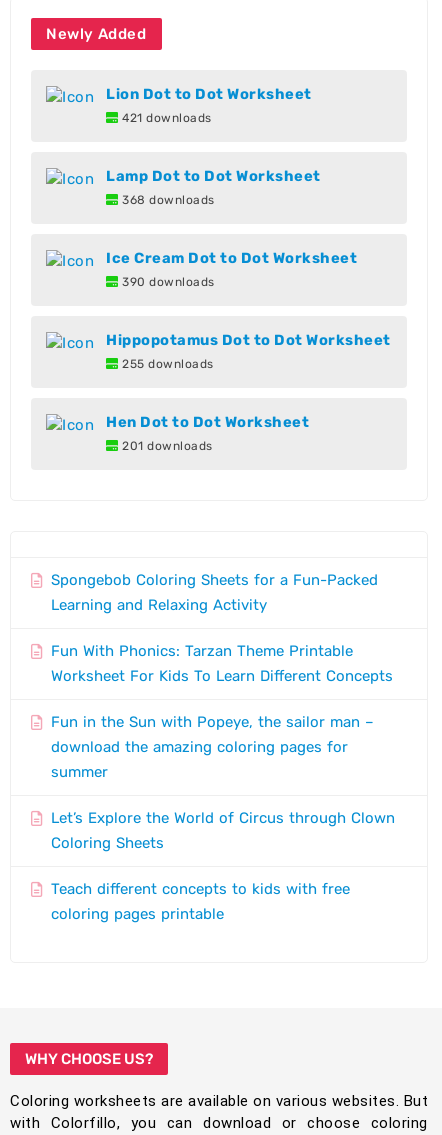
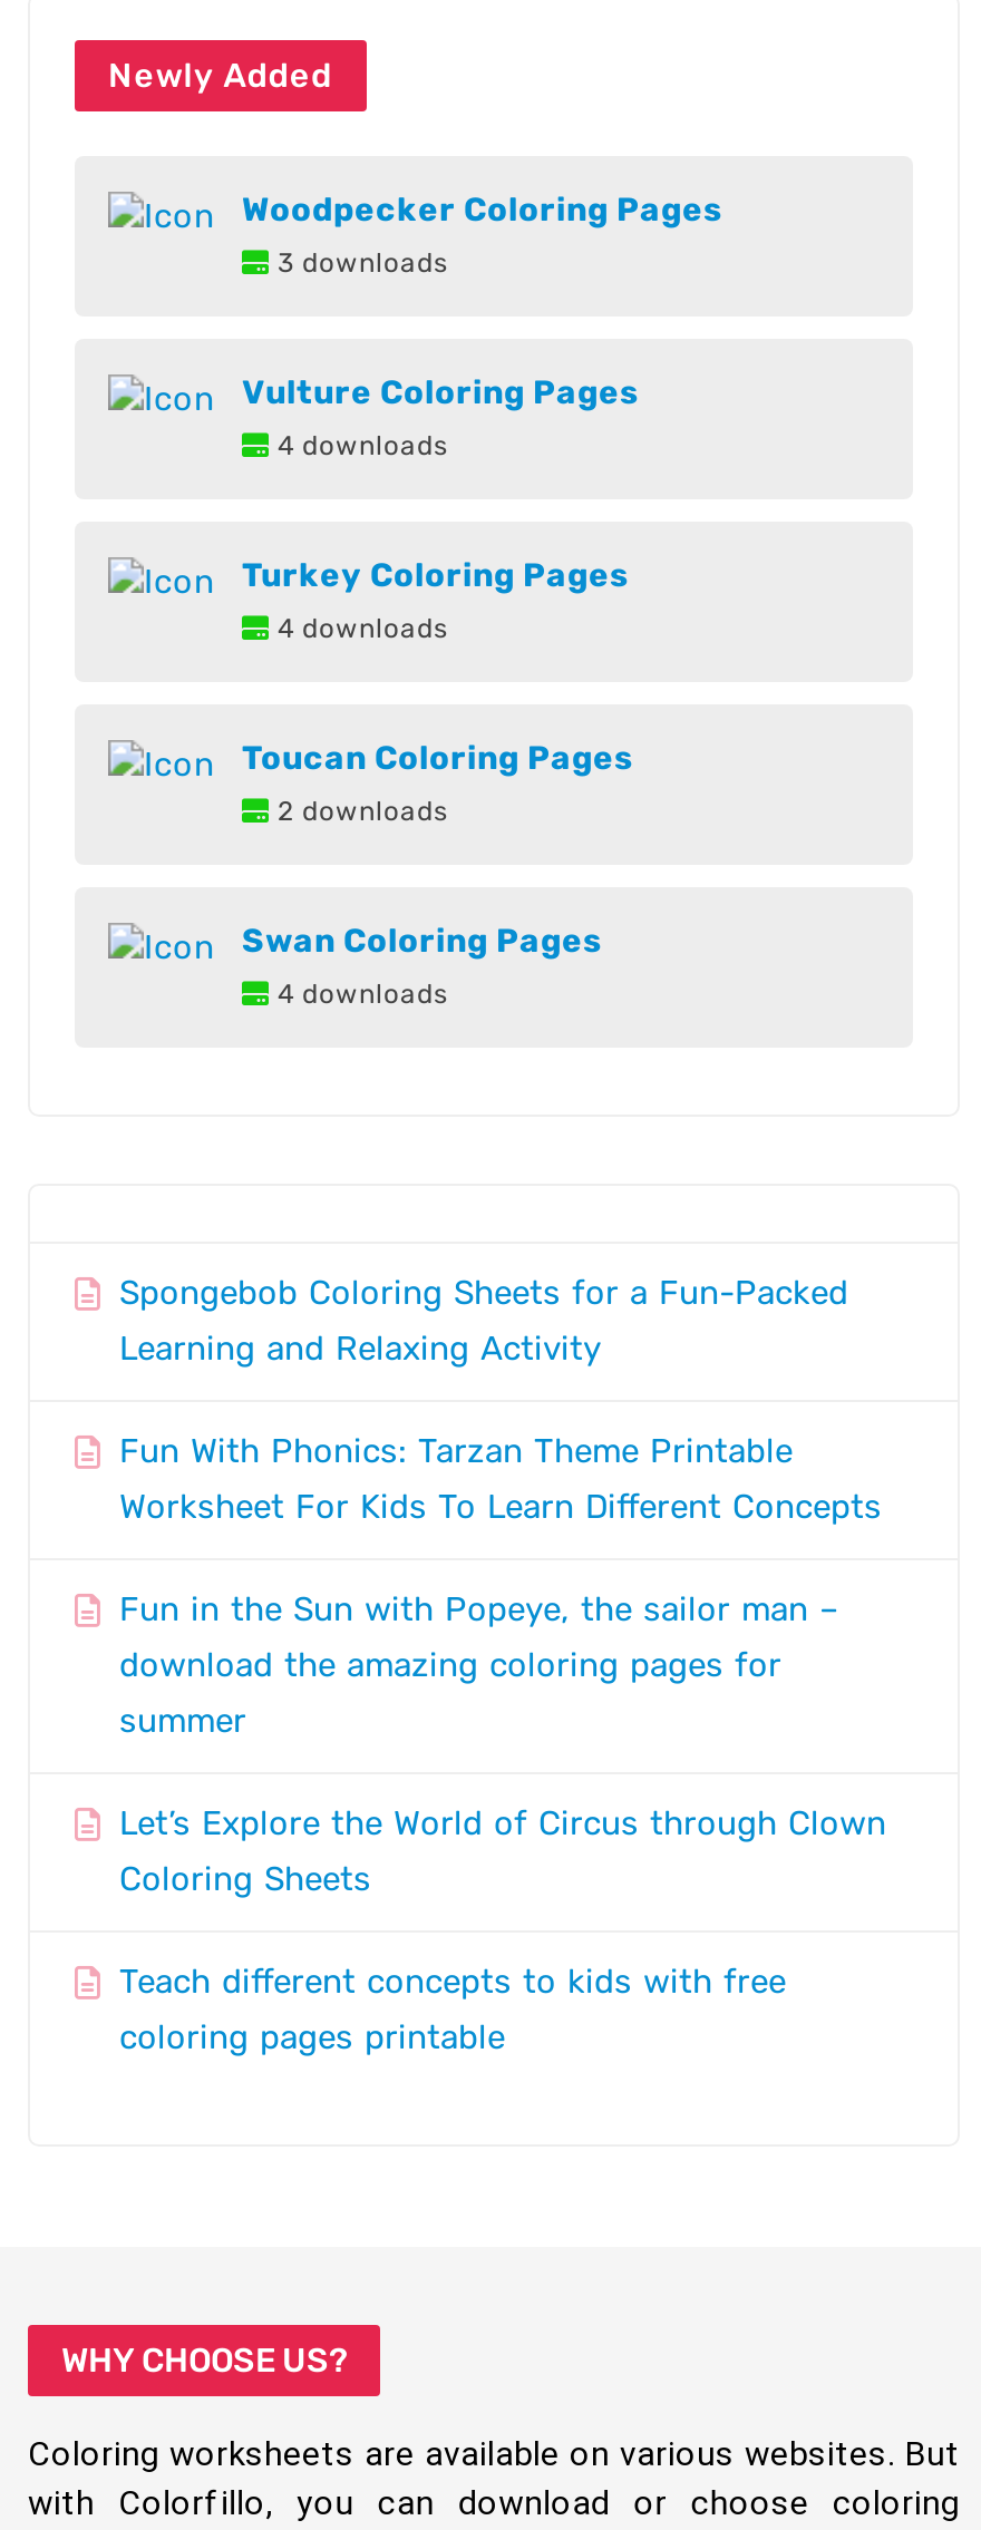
[106,85,311,125] Lion Dot to Dot Worksheet | 421 downloads -> [242,190,722,279] Woodpecker Coloring Pages | 3 downloads
[106,167,320,207] Lamp Dot to Dot Worksheet | 368 downloads -> [242,373,639,462] Vulture Coloring Pages | 4 downloads
[106,249,357,289] Ice Cream Dot to Dot Worksheet | 390 downloads -> [242,555,629,645] Turkey Coloring Pages | 4 downloads
[106,331,390,371] Hippopotamus Dot to Dot Worksheet | 255 downloads -> [242,738,633,827] Toucan Coloring Pages | 2 downloads
[106,413,309,453] Hen Dot to Dot Worksheet | 201 downloads -> [242,921,602,1010] Swan Coloring Pages | 4 downloads

